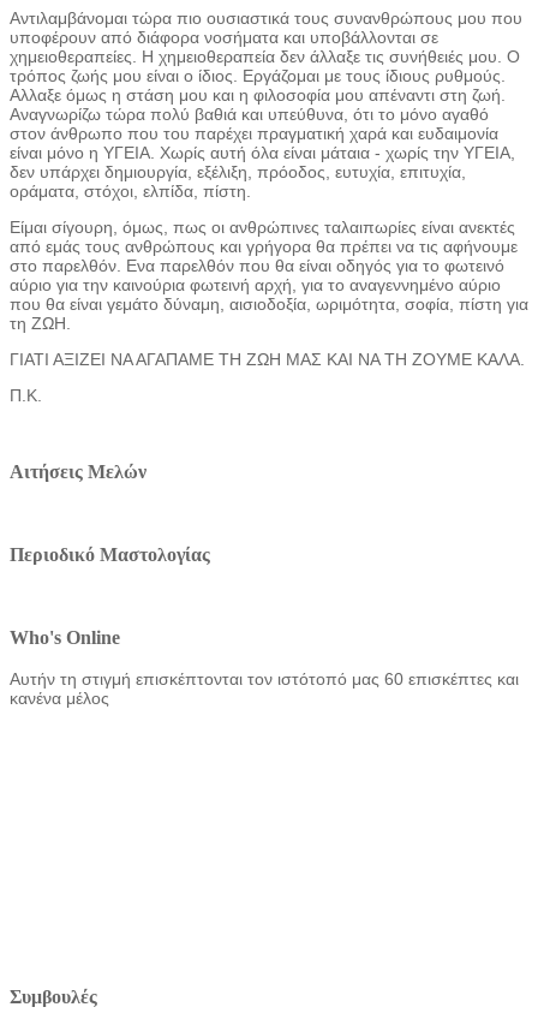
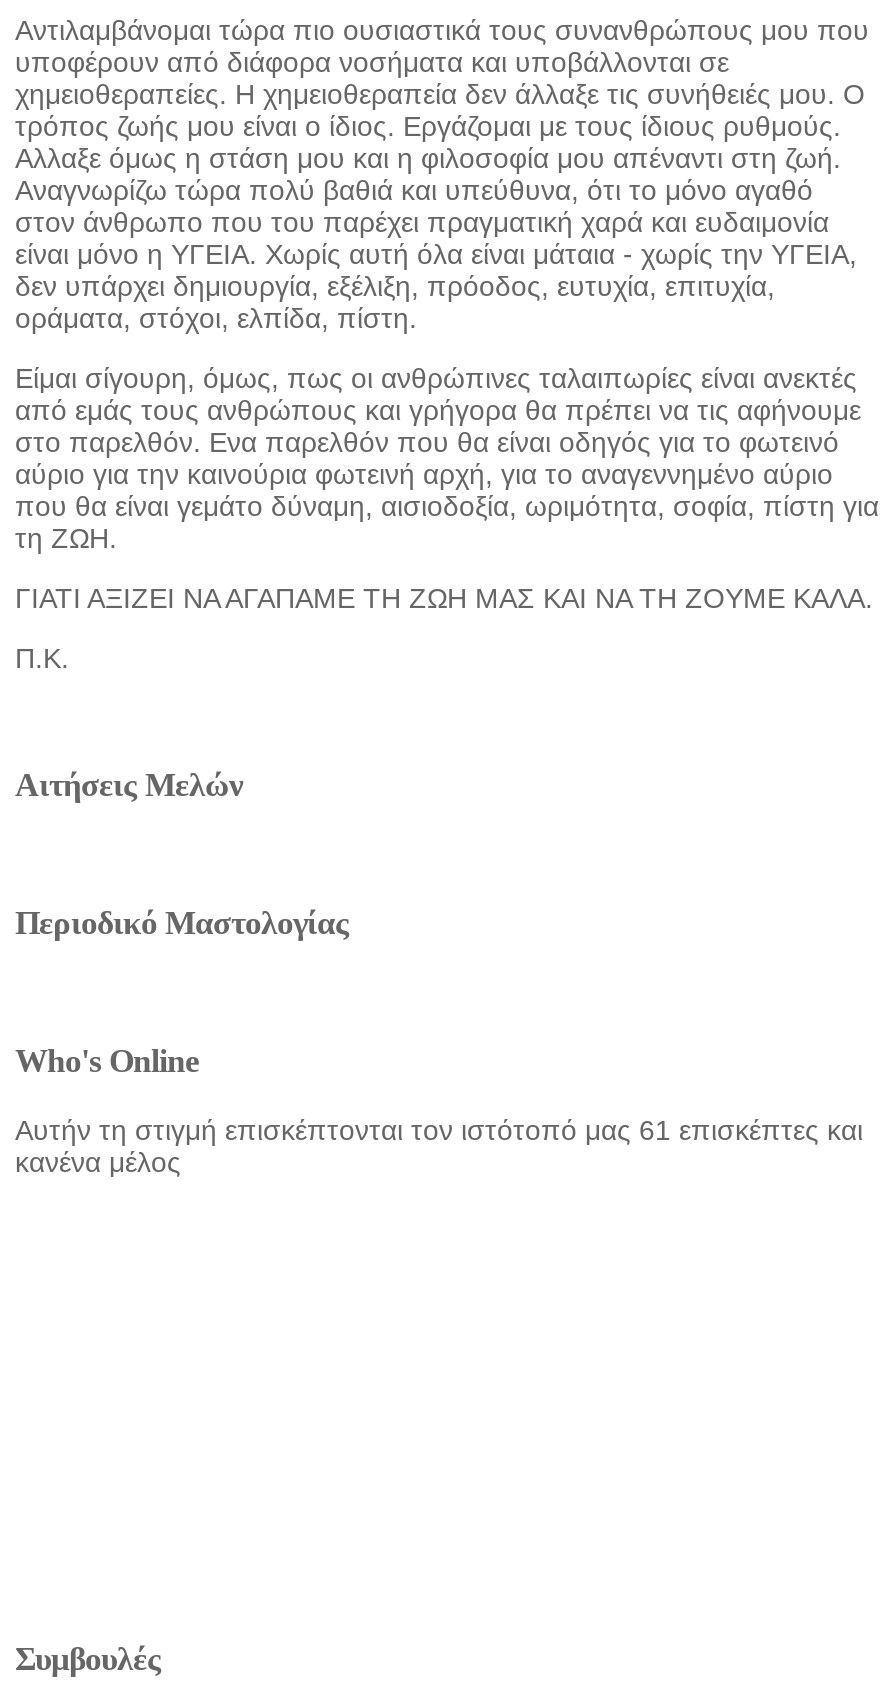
[10,670,519,689] Αυτήν τη στιγμή επισκέπτονται τον ιστότοπό μας 60 επισκέπτες και -> [15,1115,863,1147] Αυτήν τη στιγμή επισκέπτονται τον ιστότοπό μας 61 επισκέπτες και

